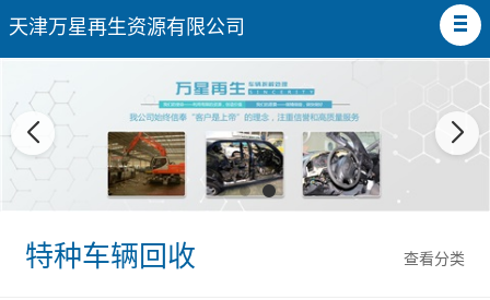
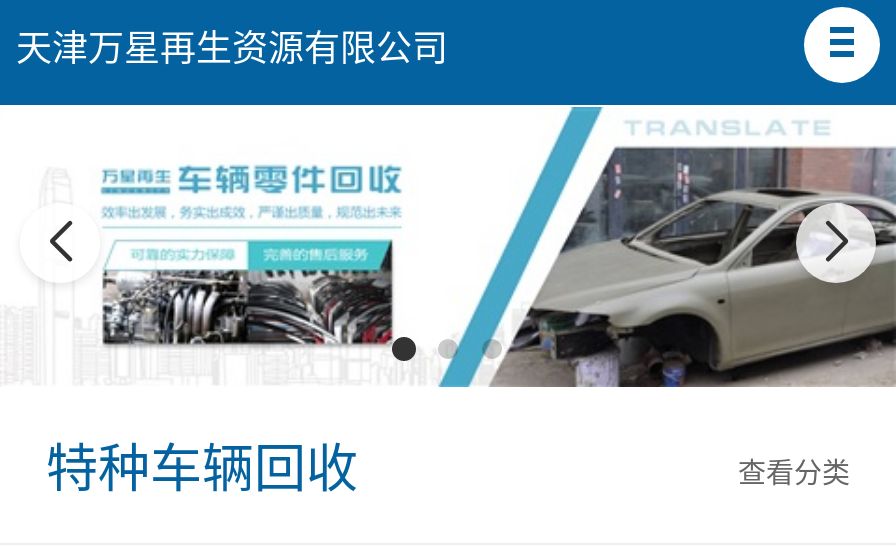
[57,58,487,212] [image] -> [102,105,890,389] [image]

